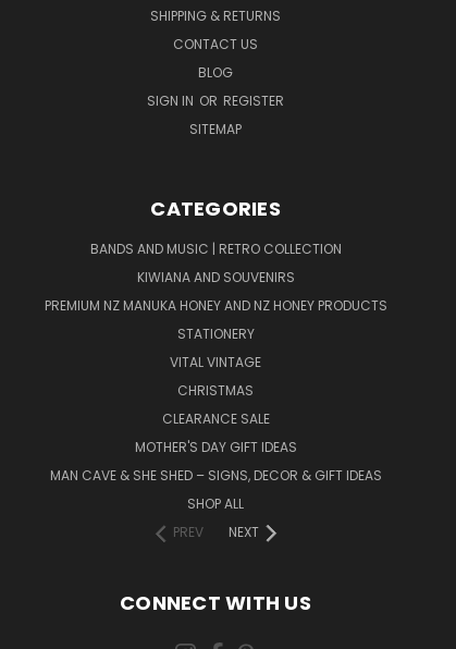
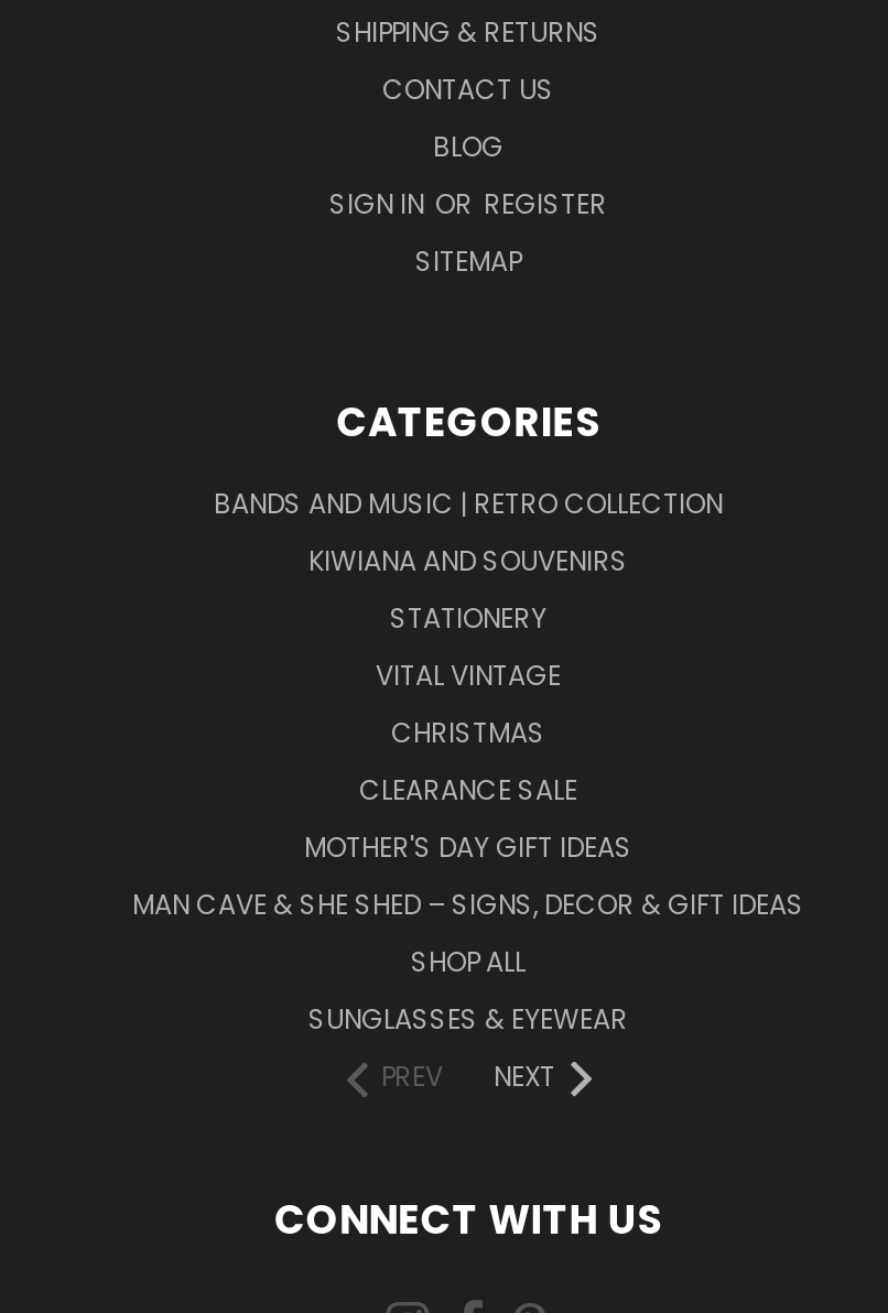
[44,296,387,315] PREMIUM NZ MANUKA HONEY AND NZ HONEY PRODUCTS -> none
moved [50,324,381,513] -> [132,599,804,980]: STATIONERY | VITAL VINTAGE | CHRISTMAS | CLEARANCE SALE | MOTHER'S DAY GIFT IDEAS | MAN CAVE & SHE SHED – SIGNS, DECOR & GIFT IDEAS | SHOP ALL
none -> [308,1000,628,1038] SUNGLASSES & EYEWEAR

